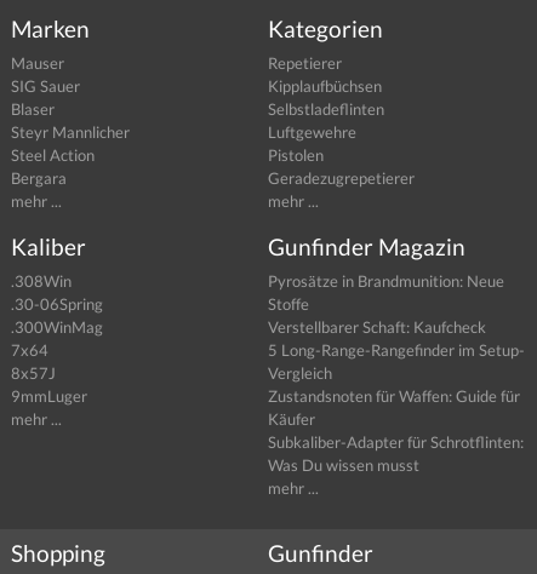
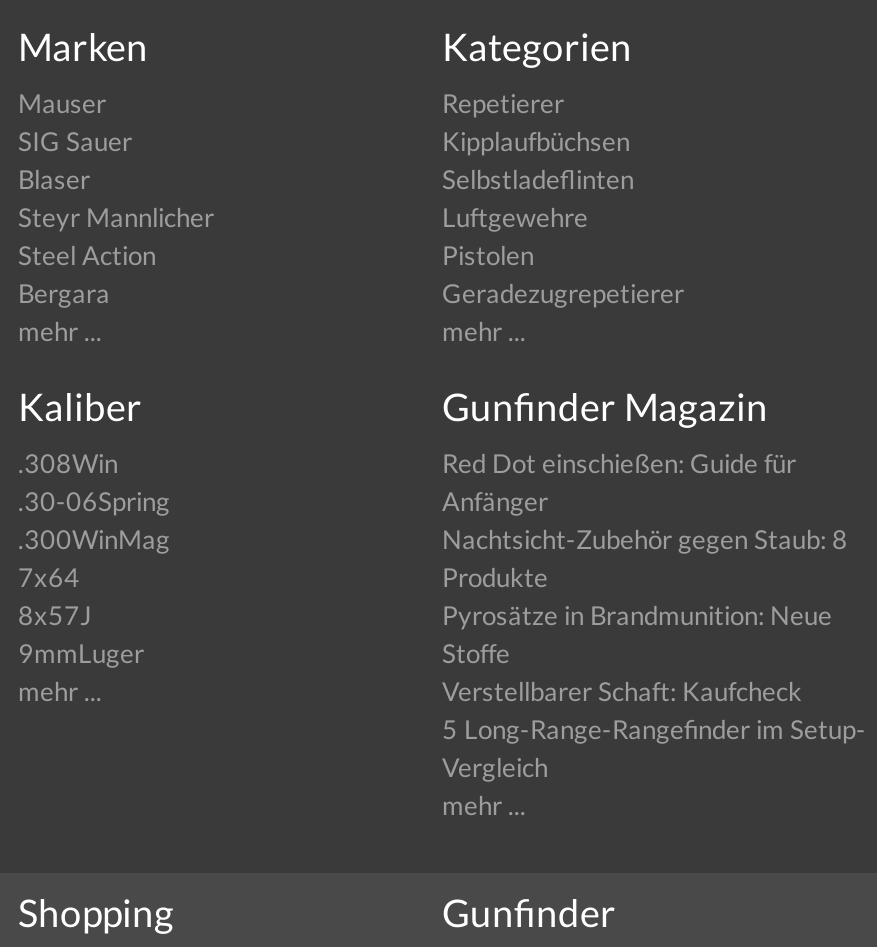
moved [268,271,525,383] -> [442,599,866,783]: Pyrosätze in Brandmunition: Neue | Stoffe | Verstellbarer Schaft: Kaufcheck | 5 Long-Range-Rangefinder im Setup- | Vergleich
none -> [442,447,848,593] Red Dot einschießen: Guide für | Anfänger | Nachtsicht-Zubehör gegen Staub: 8 | Produkte
[268,386,524,475] Zustandsnoten für Waffen: Guide für | Käufer | Subkaliber-Adapter für Schrotflinten: | Was Du wissen musst -> none

